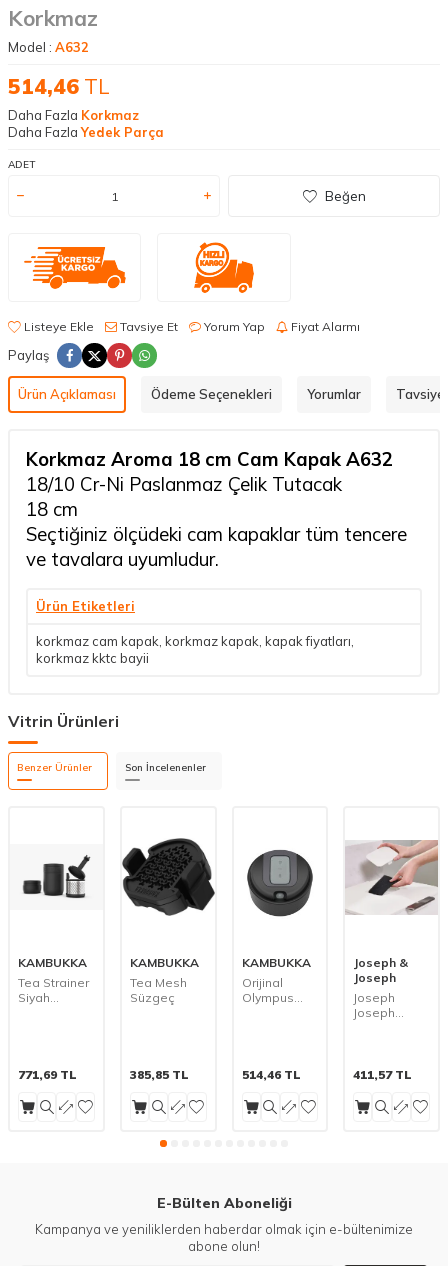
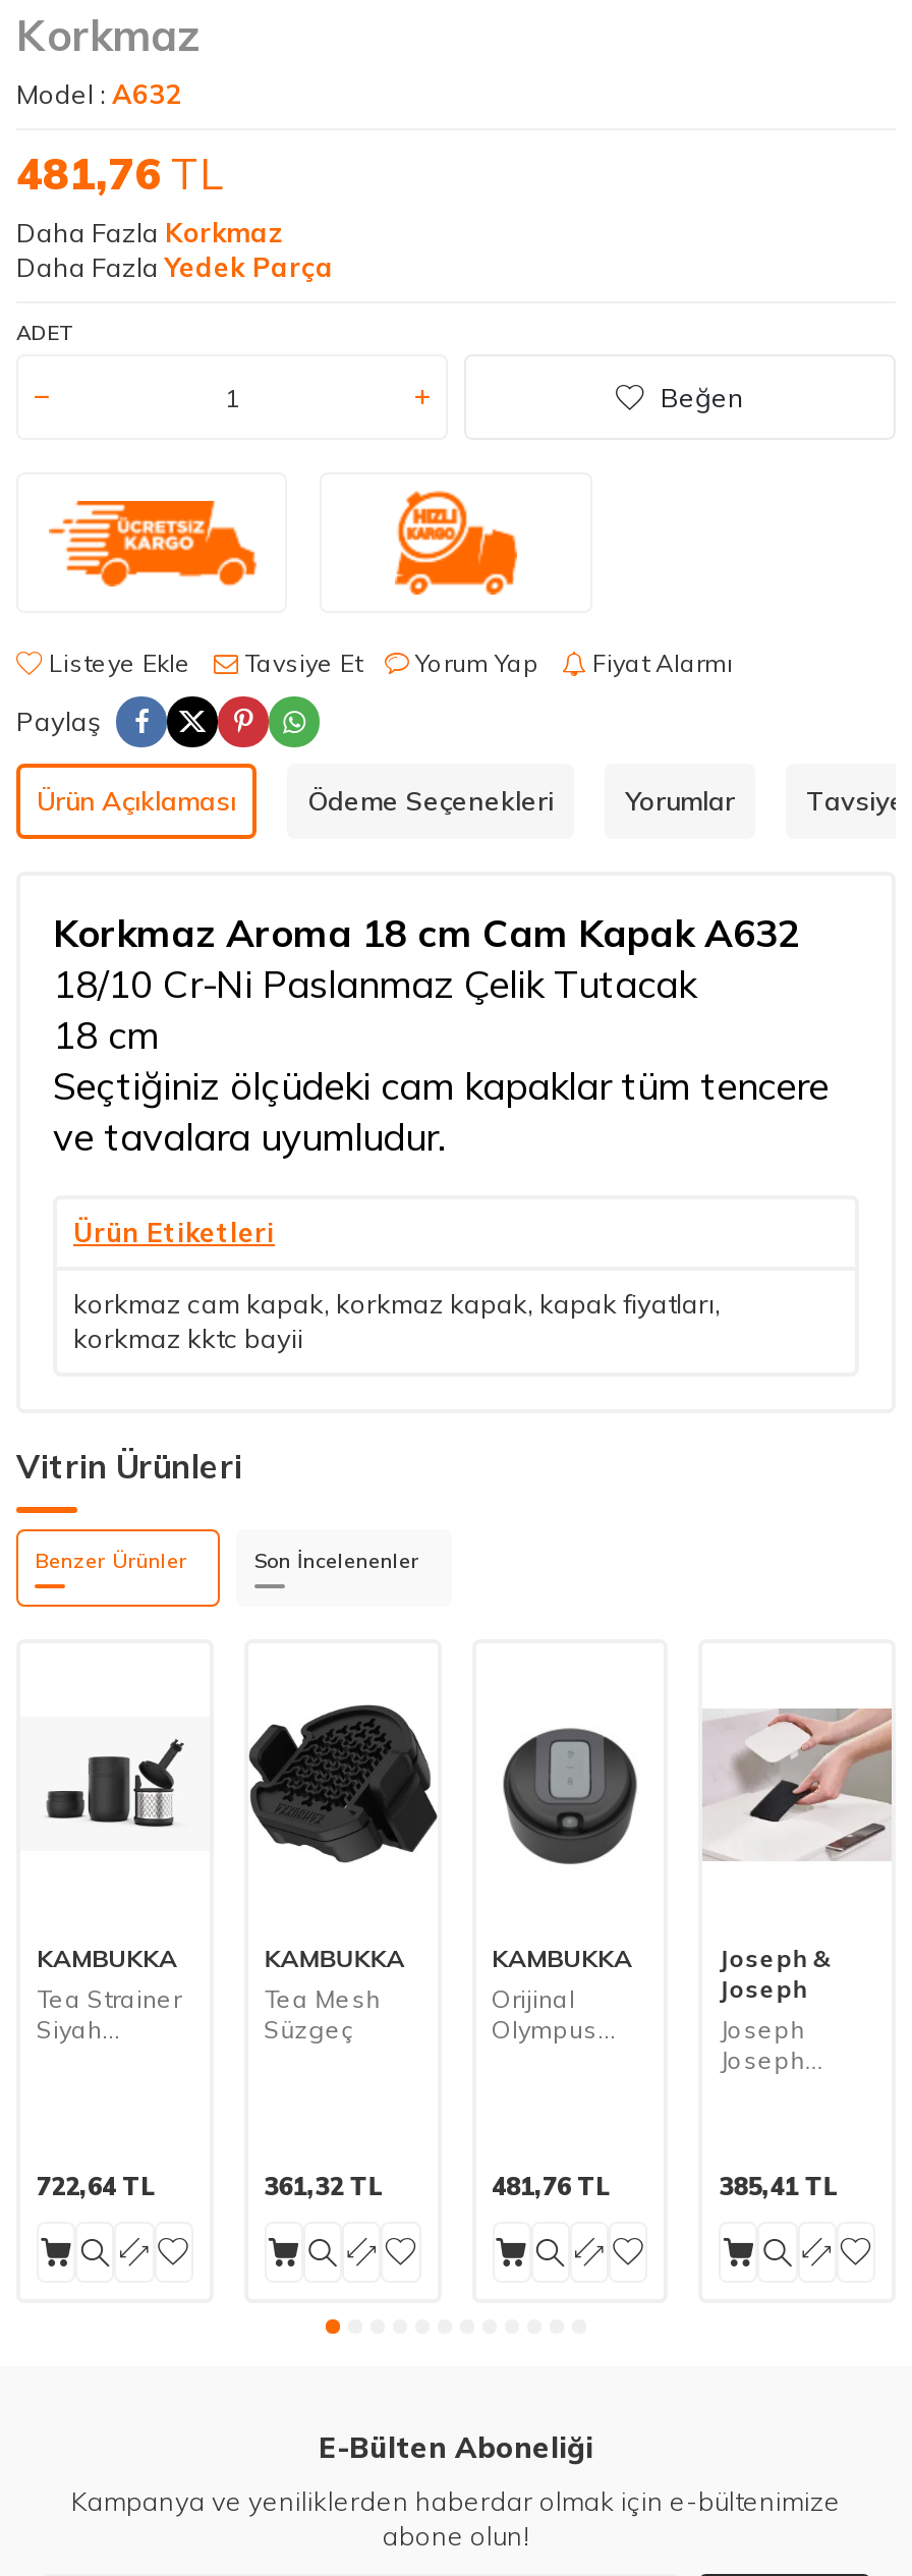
[8,73,110,99] 514,46 TL -> [16,147,224,200] 481,76 TL
[18,1067,77,1082] 771,69 TL -> [37,2170,157,2201] 722,64 TL
[130,1067,189,1082] 385,85 TL -> [264,2170,384,2201] 361,32 TL
[241,1067,300,1082] 514,46 TL -> [492,2170,612,2201] 481,76 TL
[353,1067,412,1082] 411,57 TL -> [719,2170,839,2201] 385,41 TL

